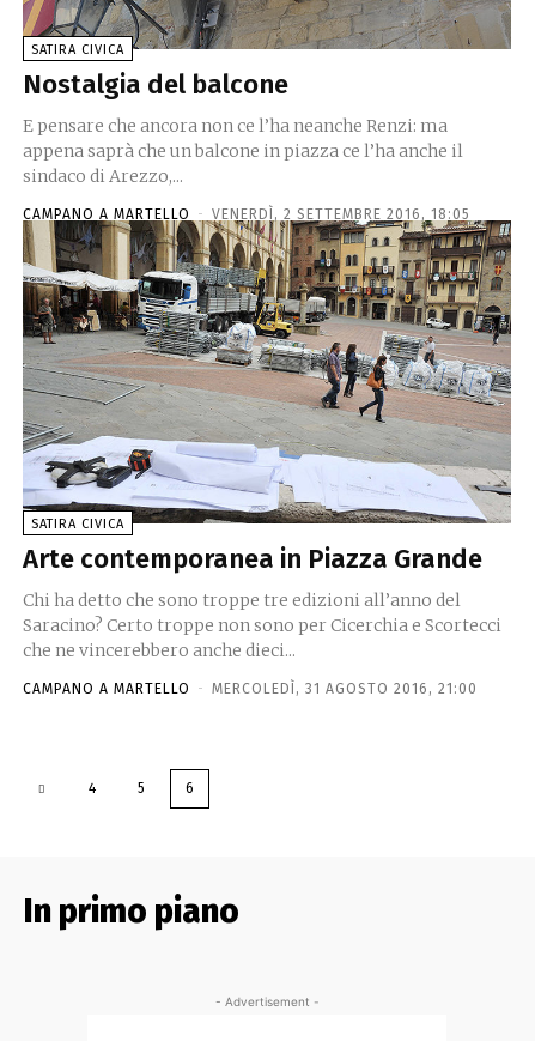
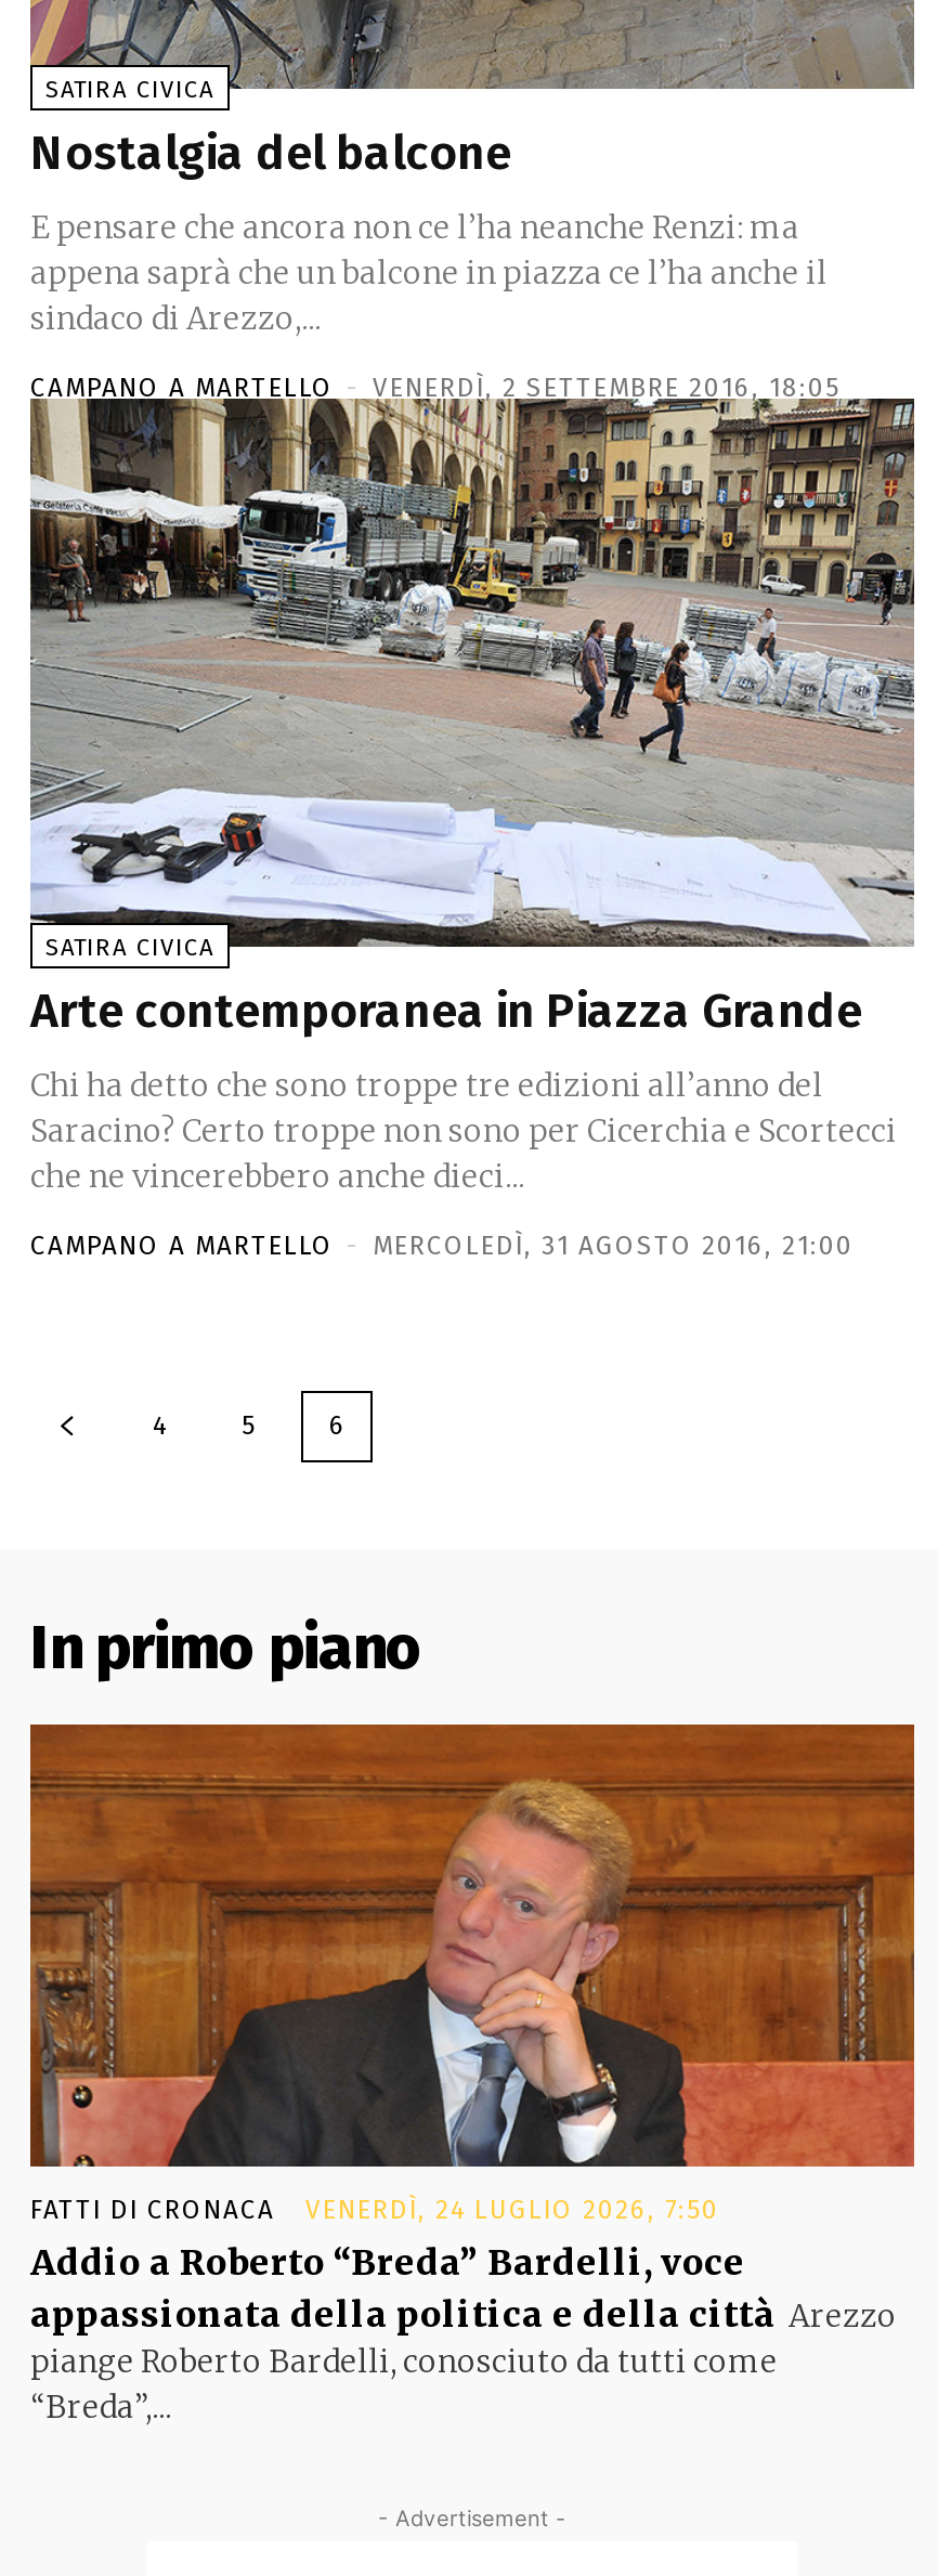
none -> [28,1722,916,2427] [image] | FATTI DI CRONACA | VENERDÌ, 24 LUGLIO 2026, 7:50 | Addio a Roberto “Breda” Bardelli, voce | appassionata della politica e della città Arezzo | piange Roberto Bardelli, conosciuto da tutti come | “Breda”,...

